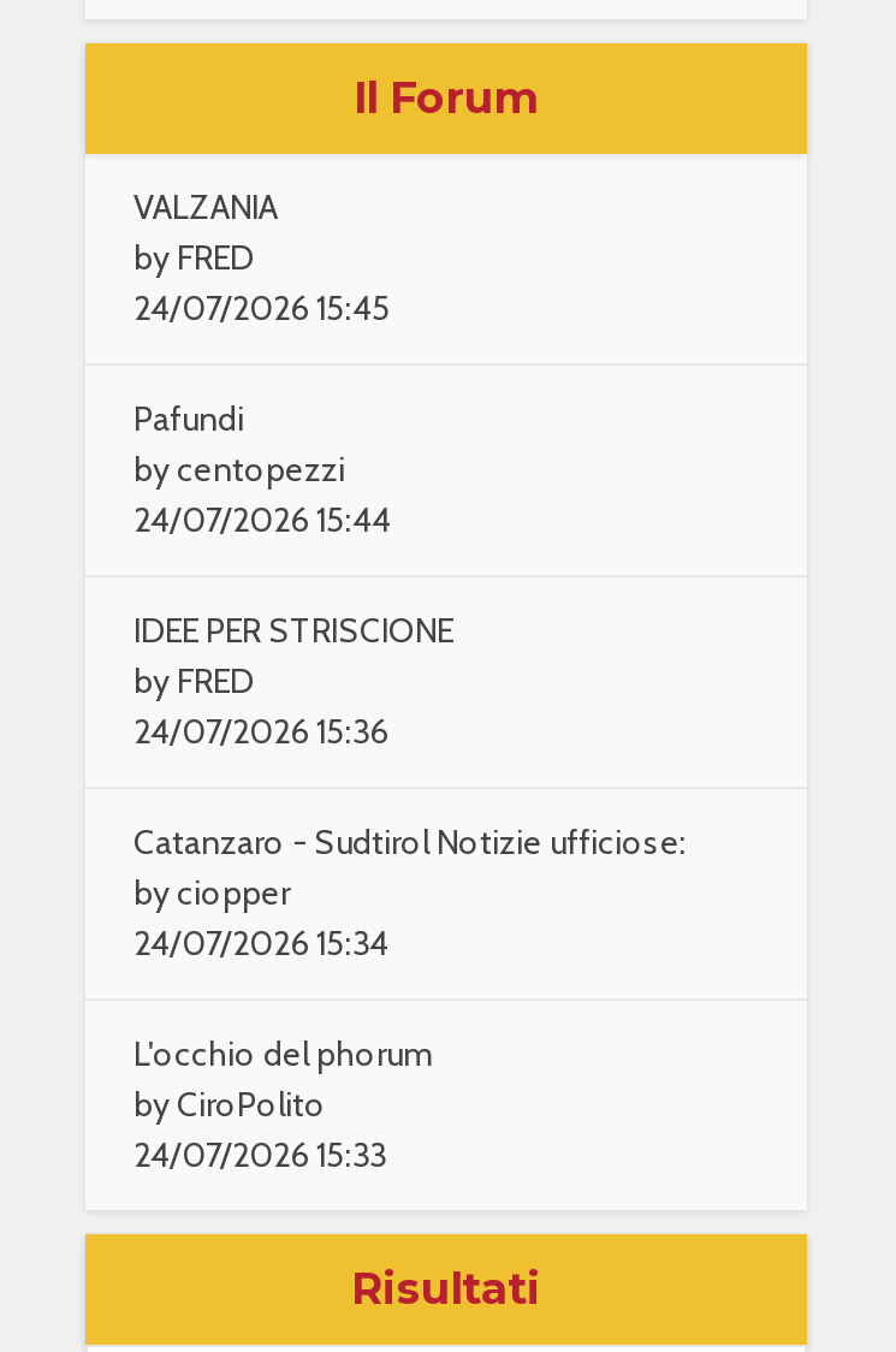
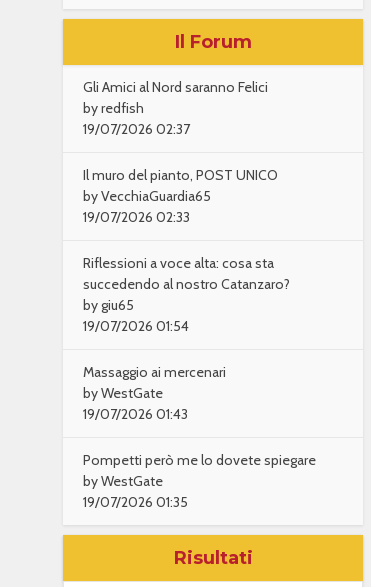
[133,184,391,328] VALZANIA | by FRED | 24/07/2026 15:45 -> [83,78,268,138] Gli Amici al Nord saranno Felici | by redfish | 19/07/2026 02:37
[133,396,391,540] Pafundi | by centopezzi | 24/07/2026 15:44 -> [83,166,278,226] Il muro del pianto, POST UNICO | by VecchiaGuardia65 | 19/07/2026 02:33
[133,607,453,752] IDEE PER STRISCIONE | by FRED | 24/07/2026 15:36 -> [83,254,290,335] Riflessioni a voce alta: cosa sta | succedendo al nostro Catanzaro? | by giu65 | 19/07/2026 01:54
[133,819,687,963] Catanzaro - Sudtirol Notizie ufficiose: | by ciopper | 24/07/2026 15:34 -> [83,363,226,423] Massaggio ai mercenari | by WestGate | 19/07/2026 01:43
[133,1031,434,1175] L'occhio del phorum | by CiroPolito | 24/07/2026 15:33 -> [83,451,316,511] Pompetti però me lo dovete spiegare | by WestGate | 19/07/2026 01:35

